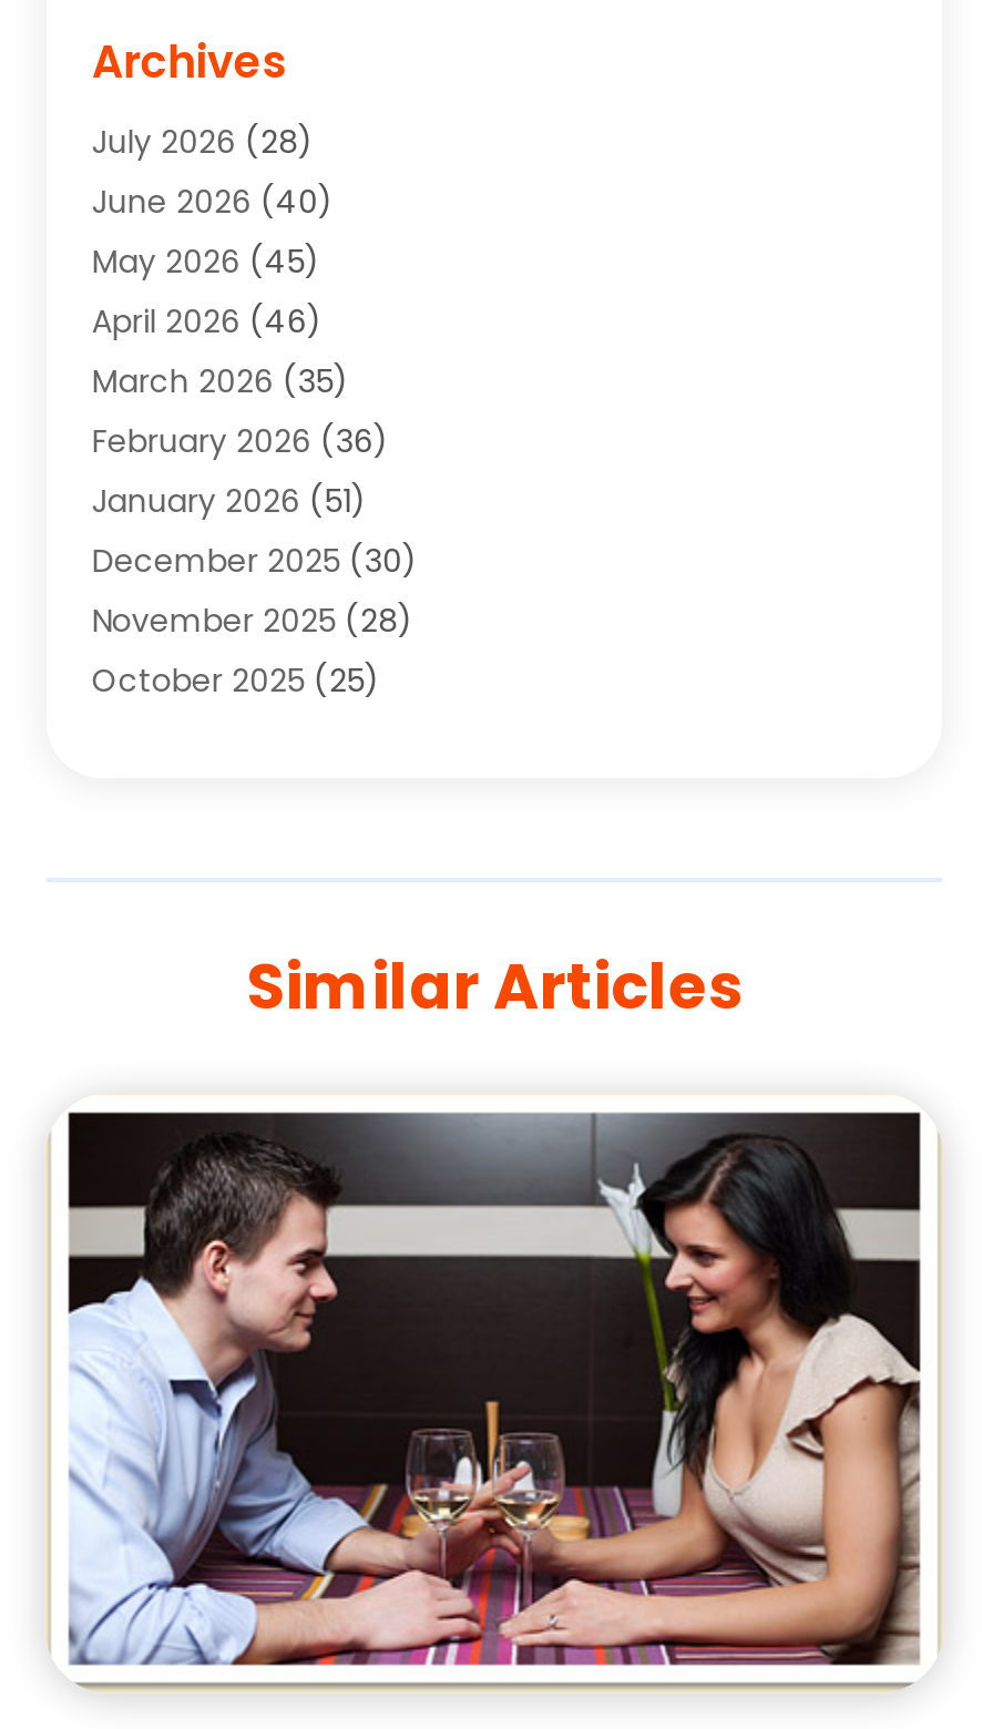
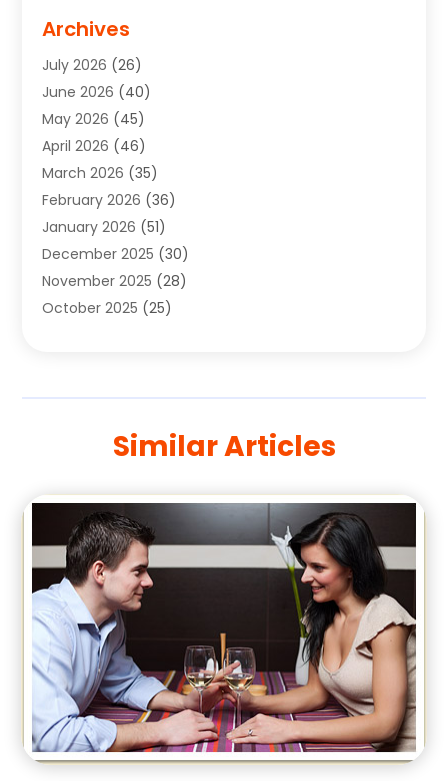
[92,120,313,164] July 2026 (28) -> [42,55,142,75] July 2026 (26)

